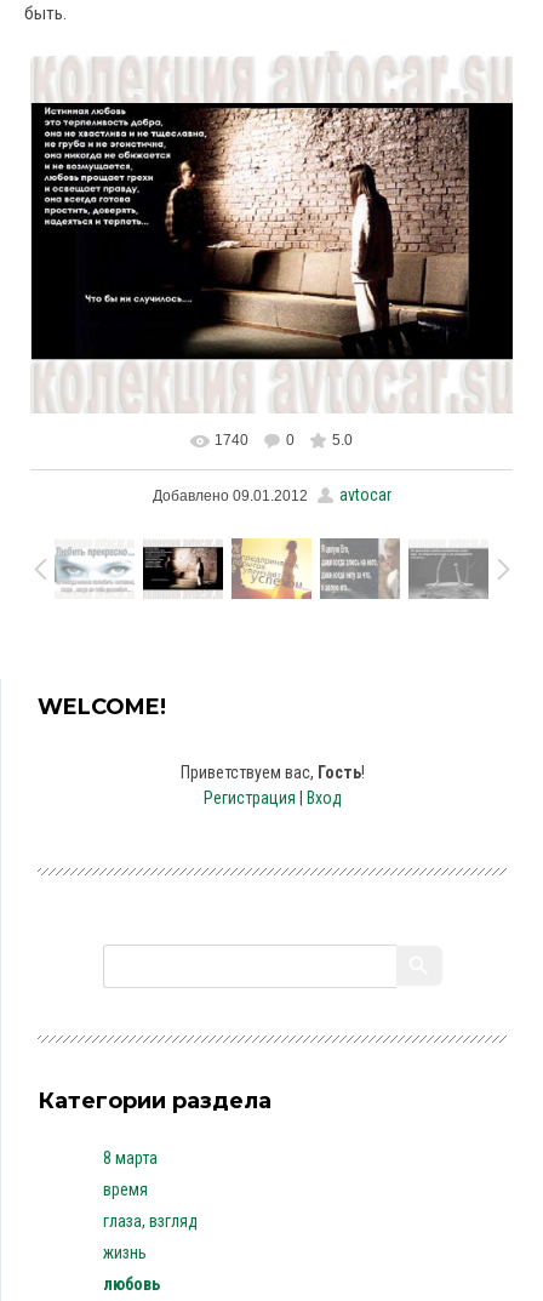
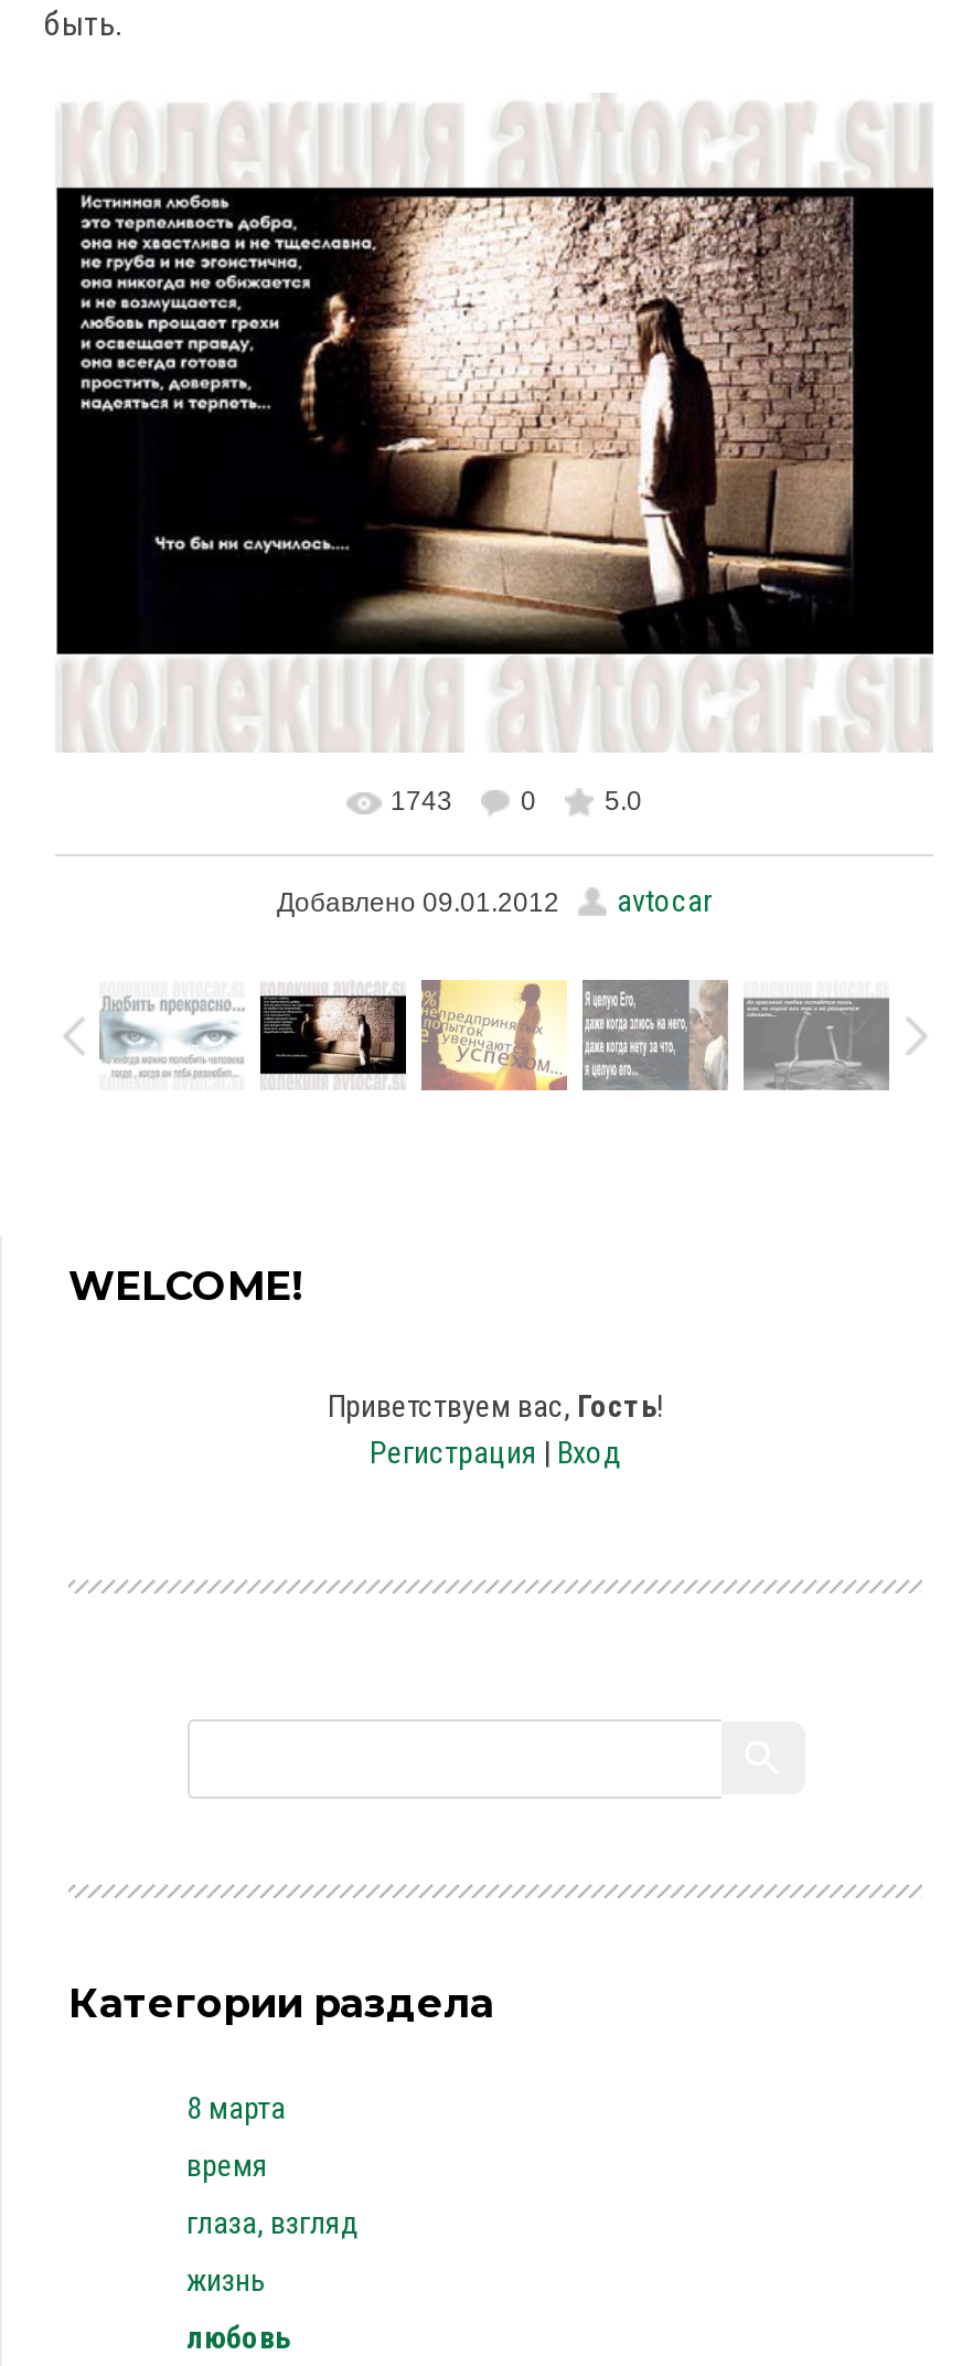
[215,431,248,448] 1740 -> [391,785,452,816] 1743

